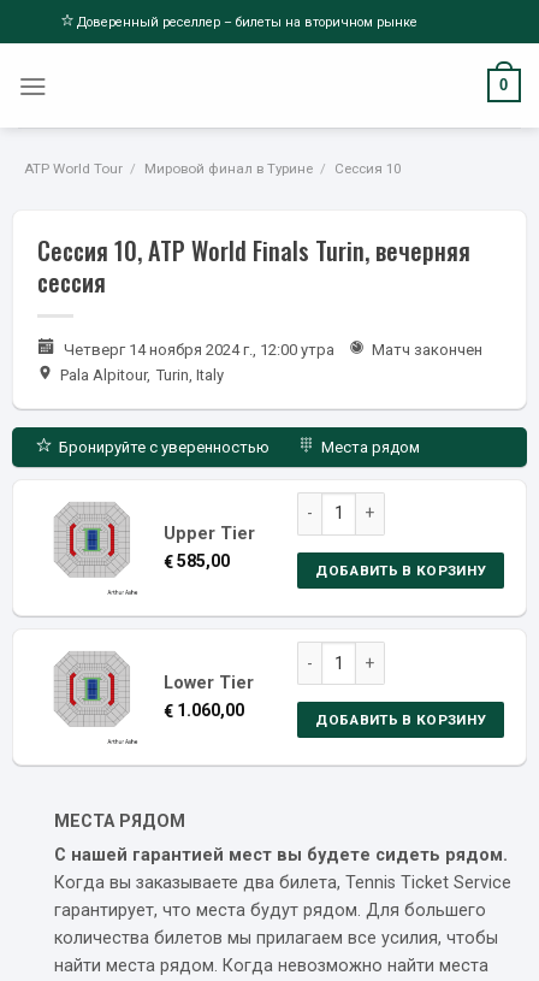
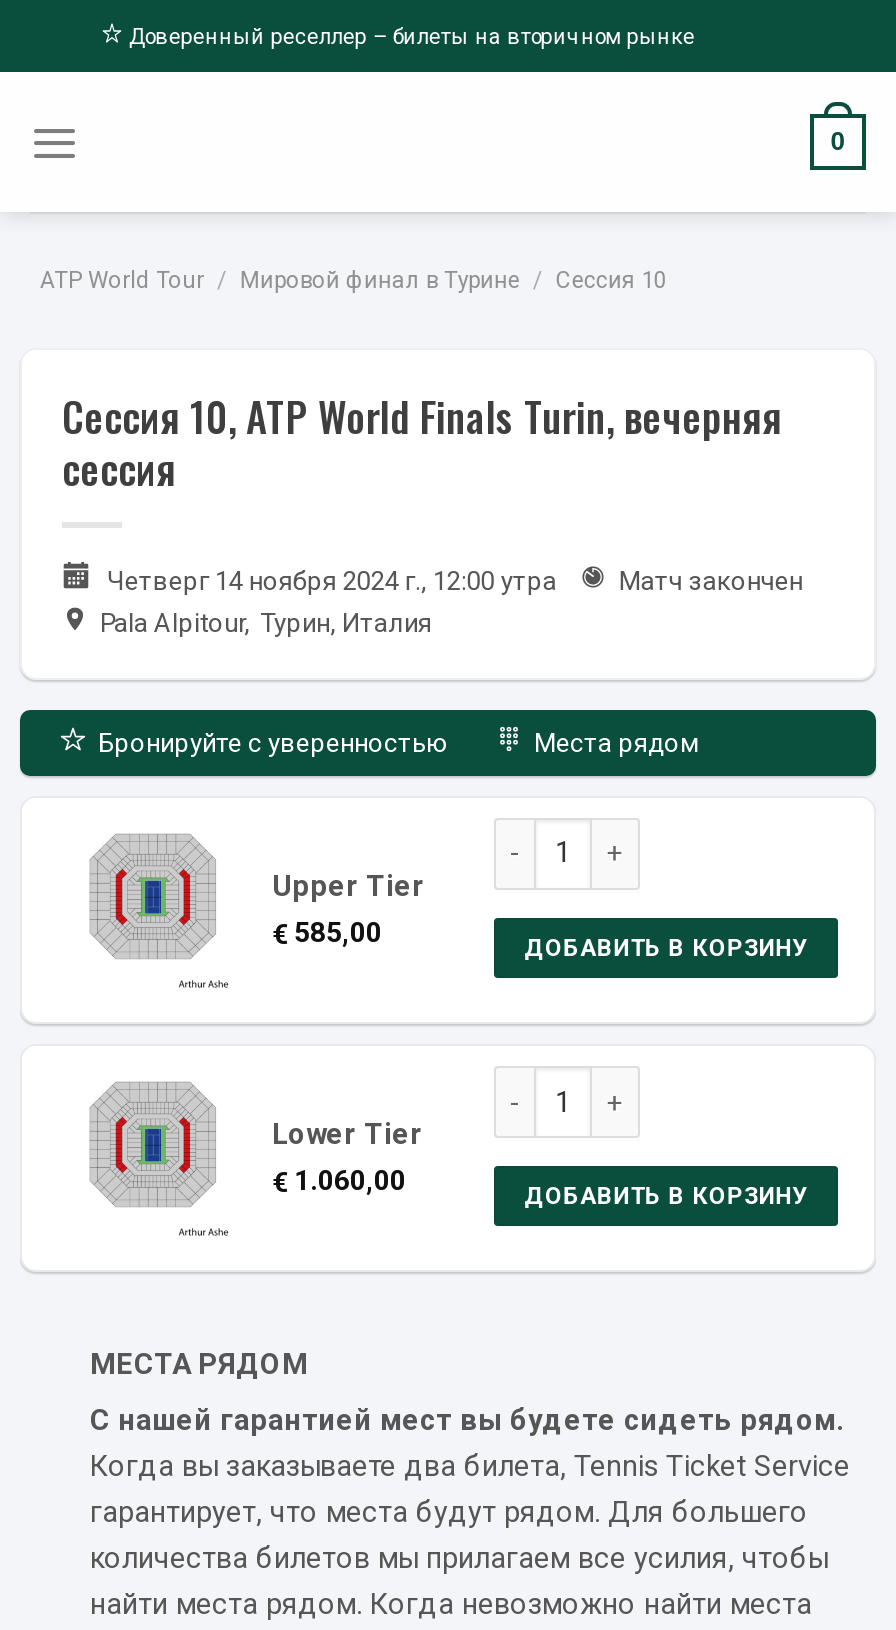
[53,366,224,384] Pala Alpitour, Turin, Italy -> [88,608,432,638] Pala Alpitour, Турин, Италия

